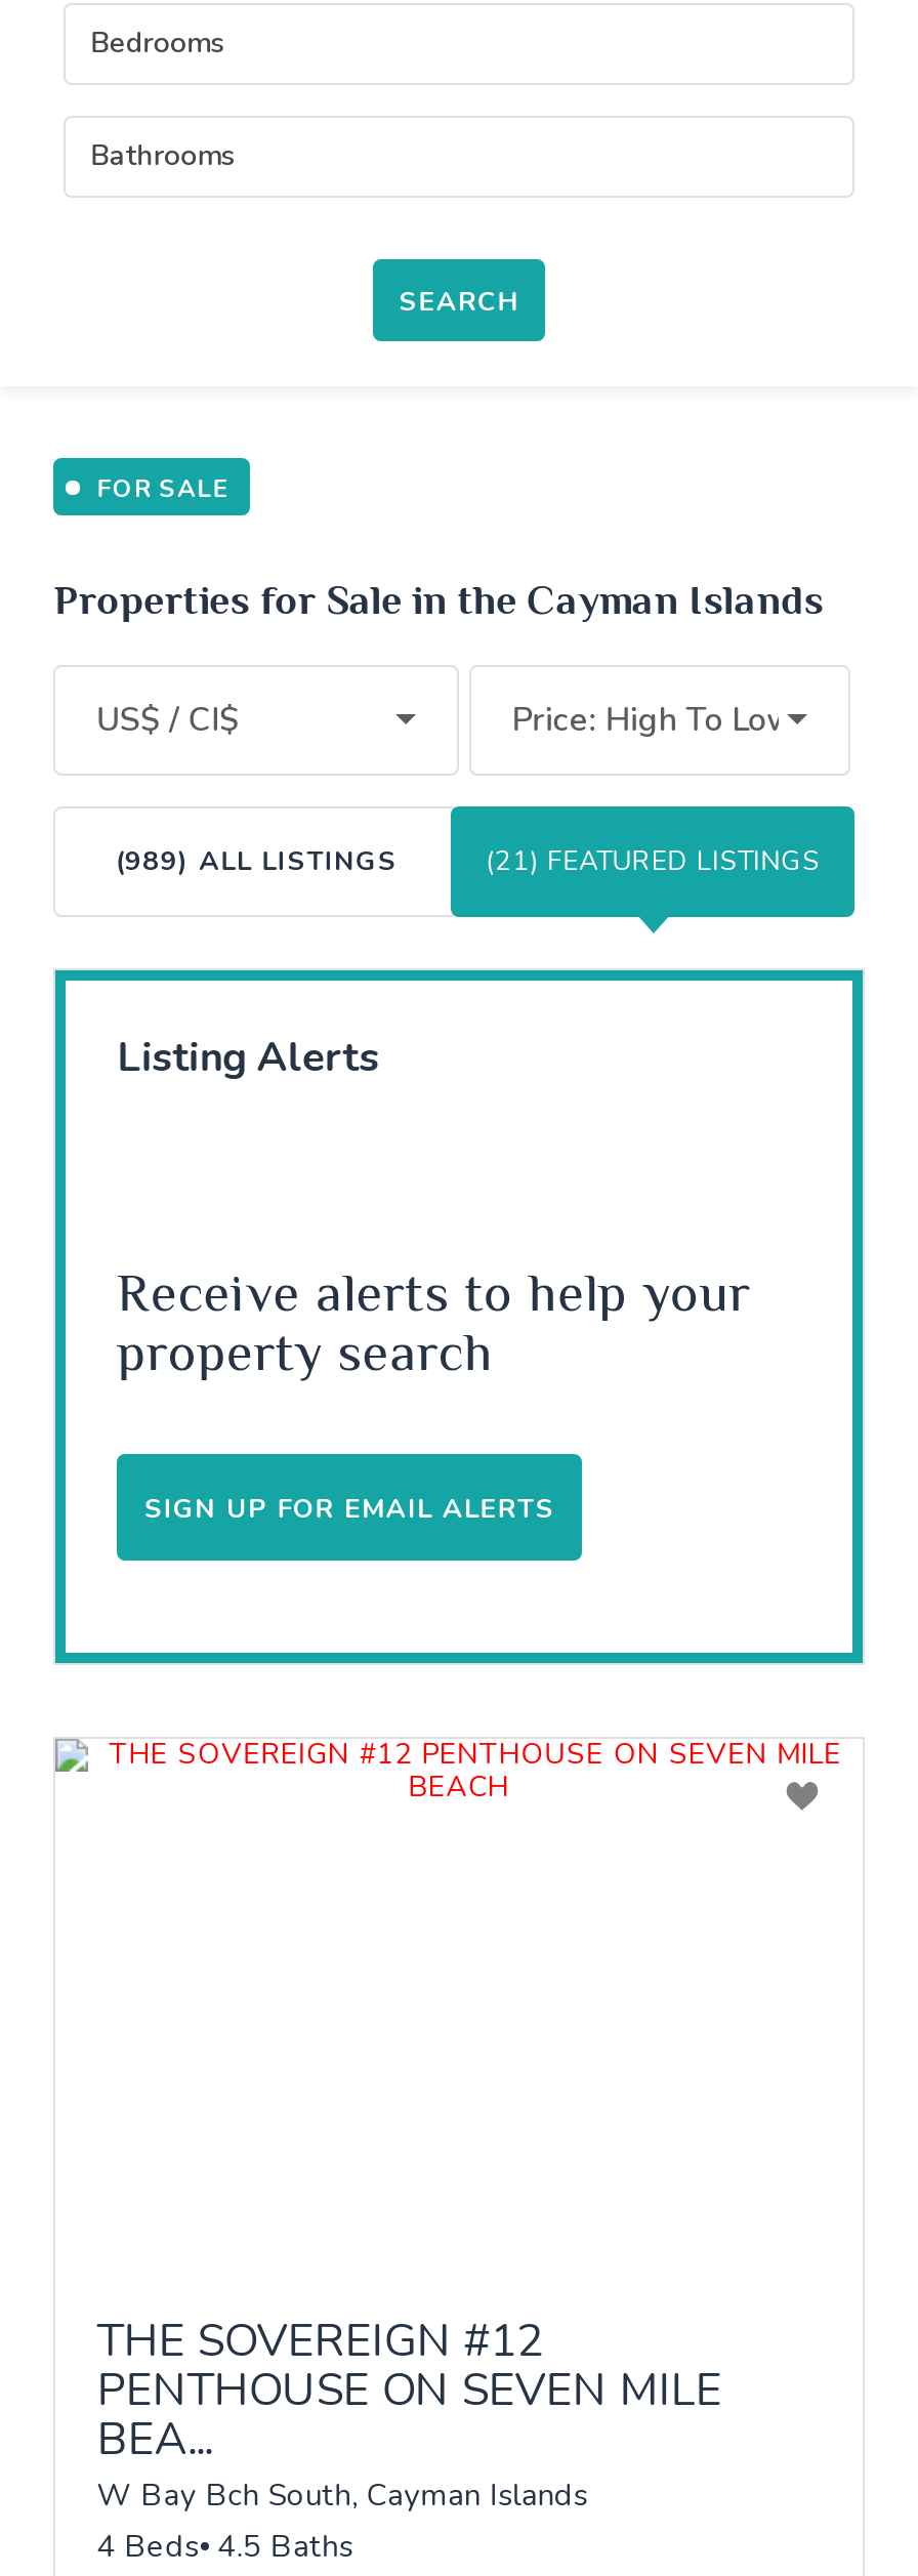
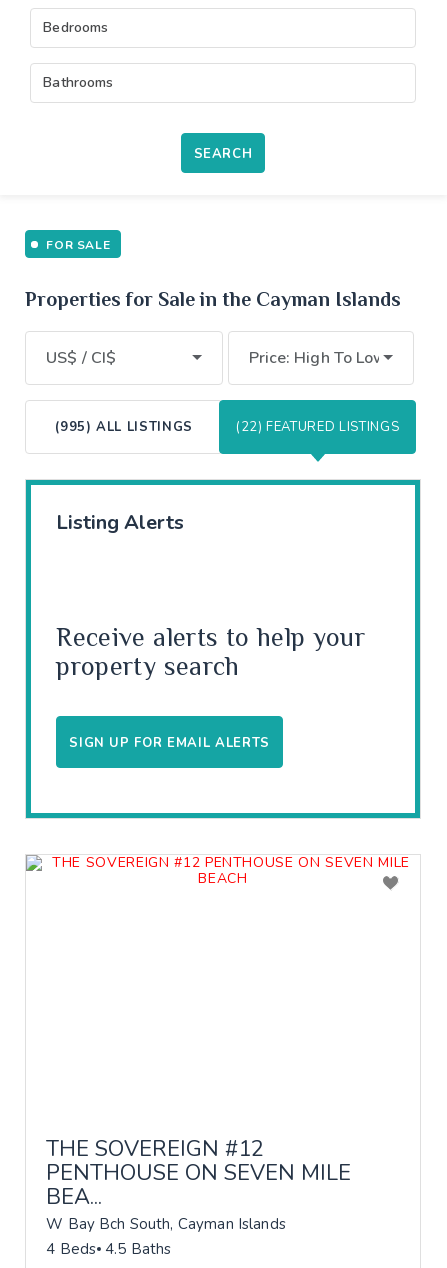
[115,842,398,879] (989) ALL LISTINGS -> [55,417,193,435] (995) ALL LISTINGS
[485,842,820,879] (21) FEATURED LISTINGS -> [236,417,399,435] (22) FEATURED LISTINGS

